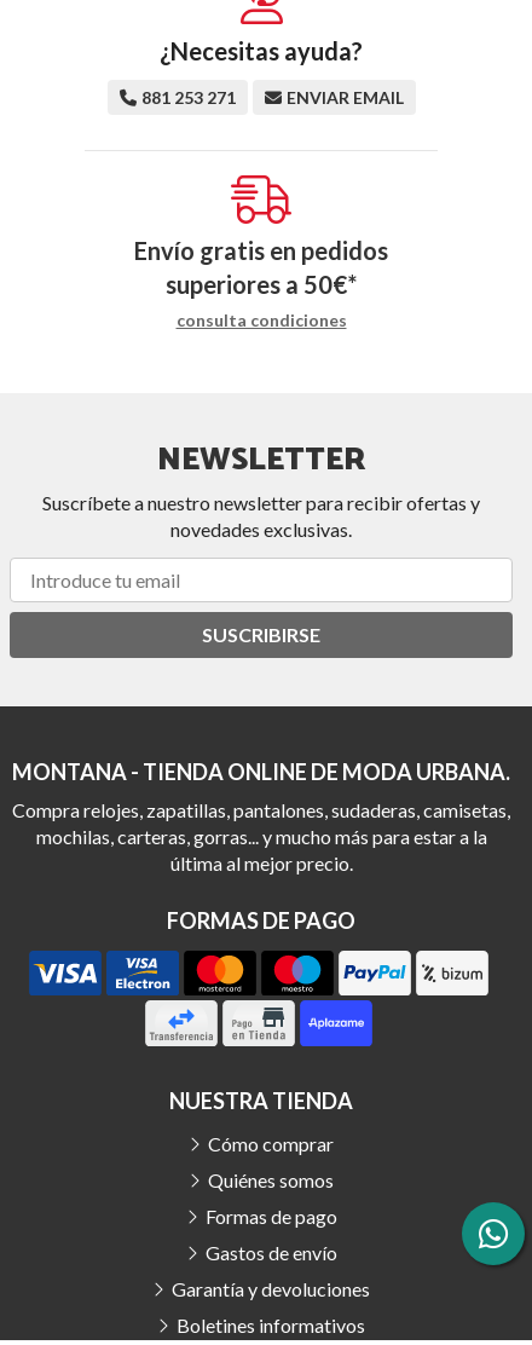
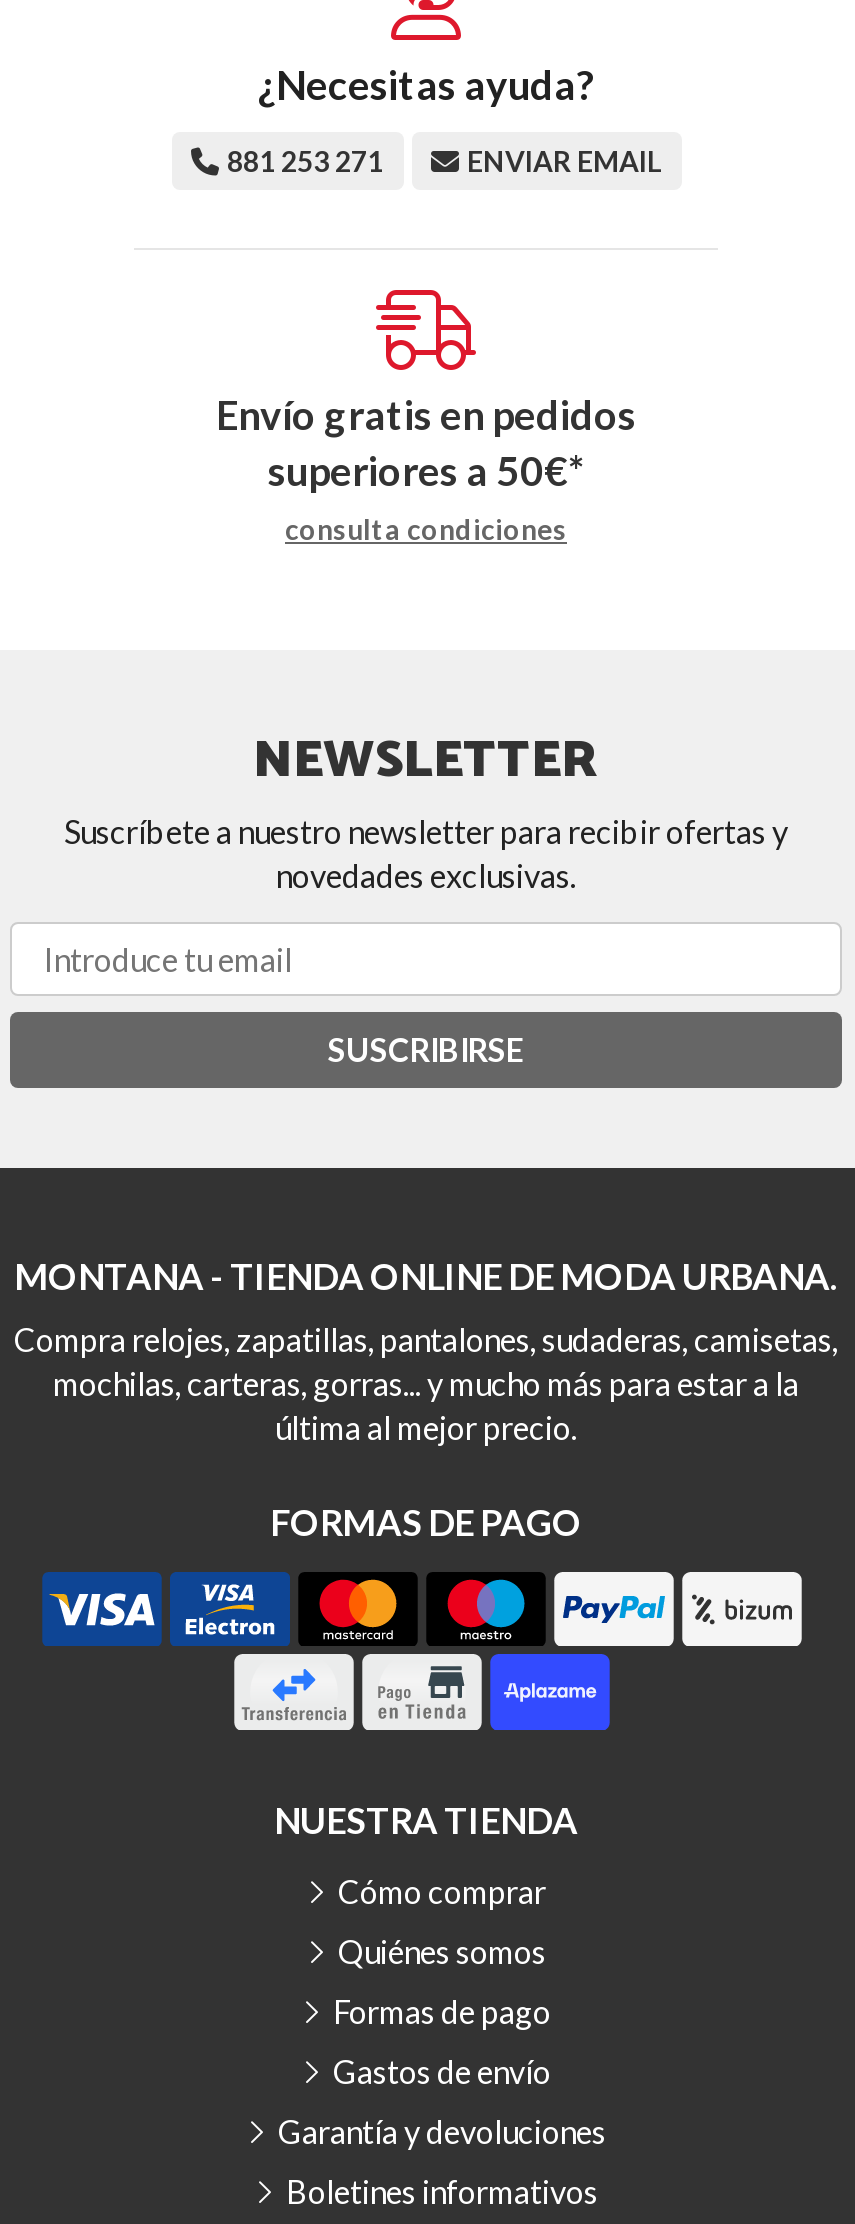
[462,1202,525,1265] [image] -> none

